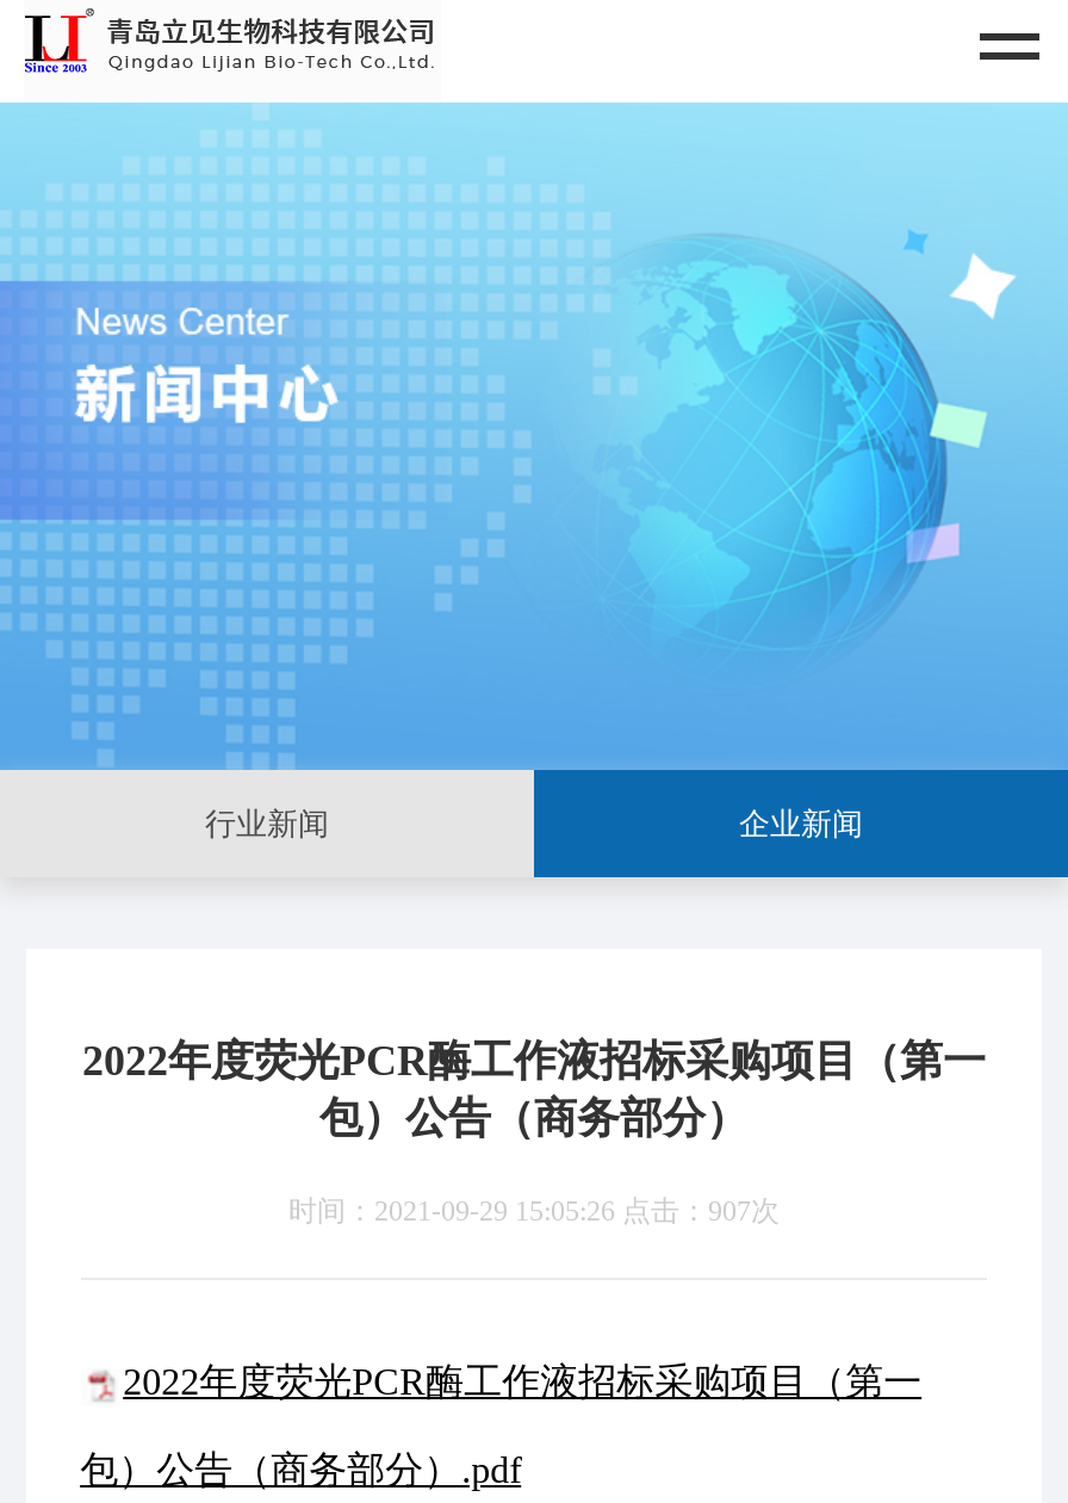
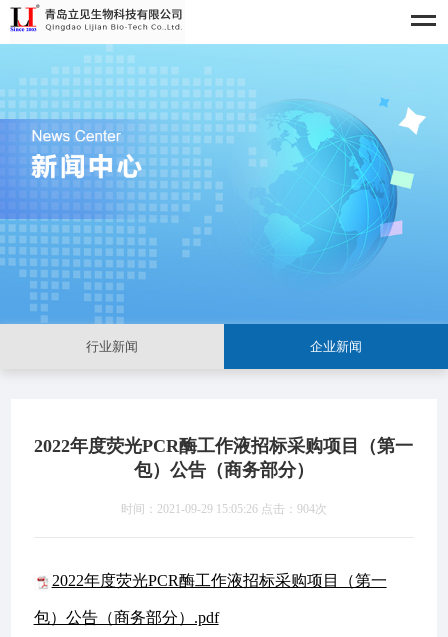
[288,1194,780,1228] 时间：2021-09-29 15:05:26 点击：907次 -> [121,502,327,516] 时间：2021-09-29 15:05:26 点击：904次

